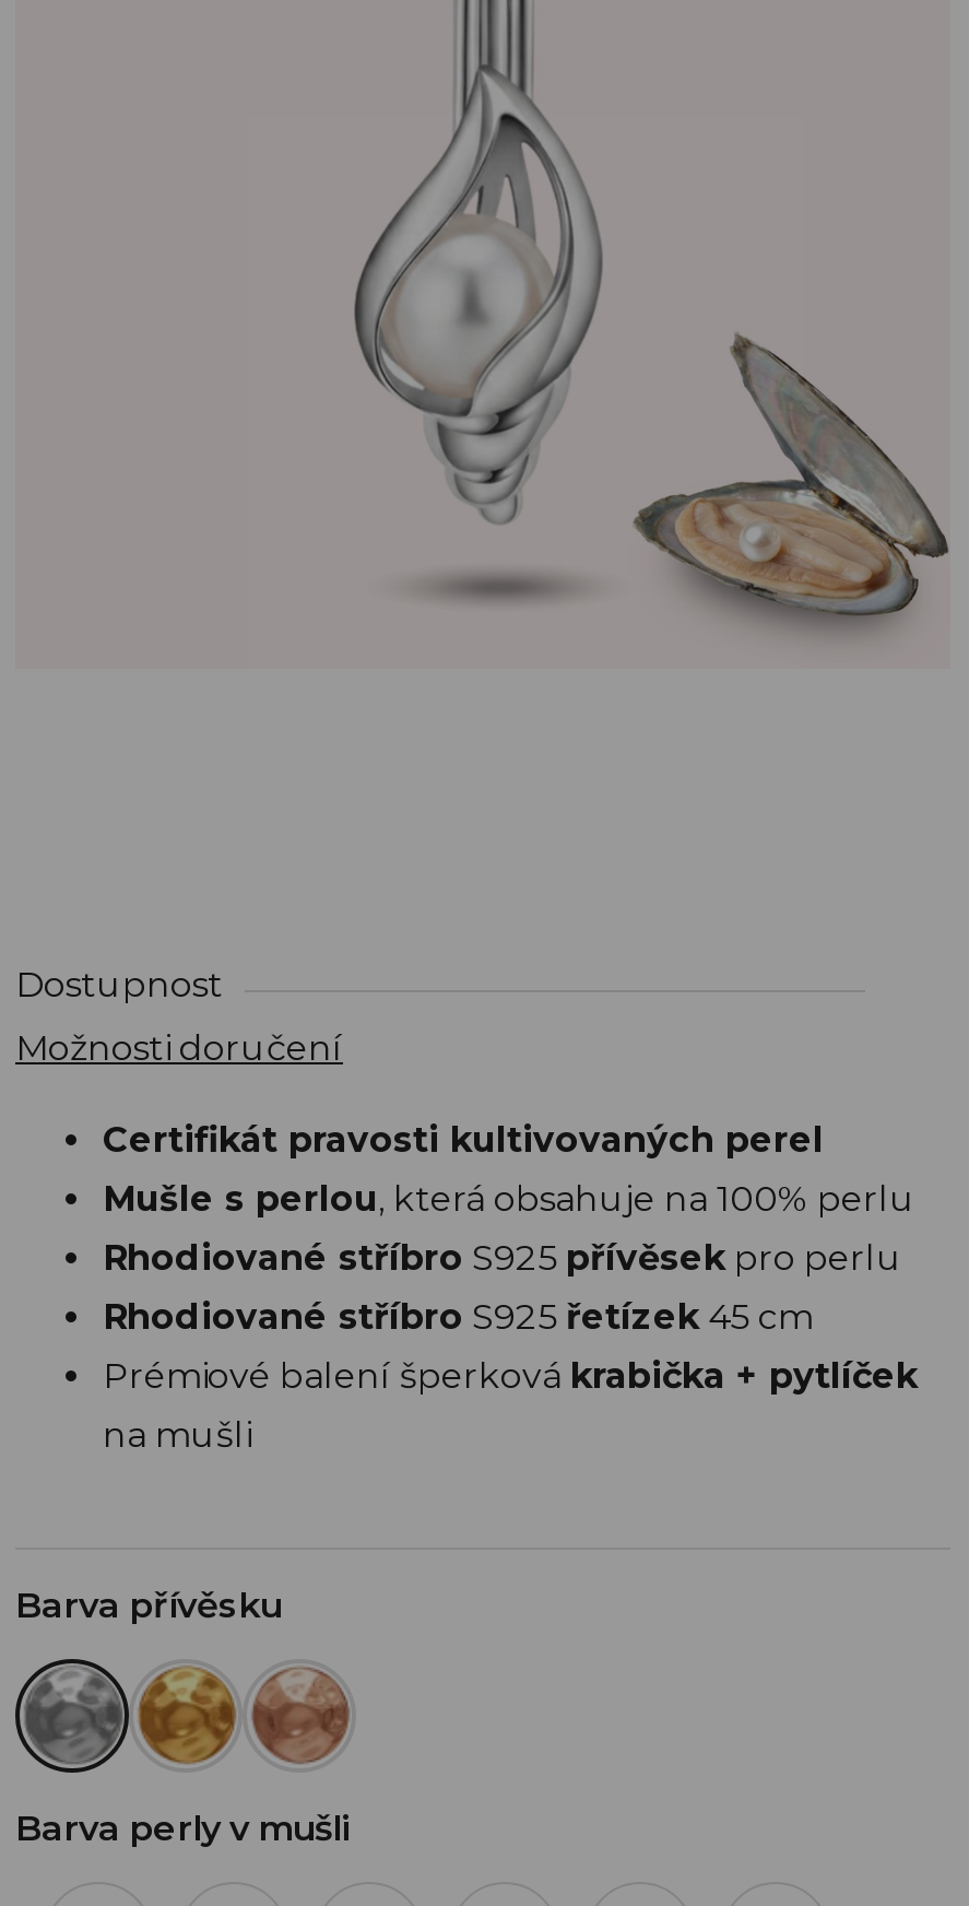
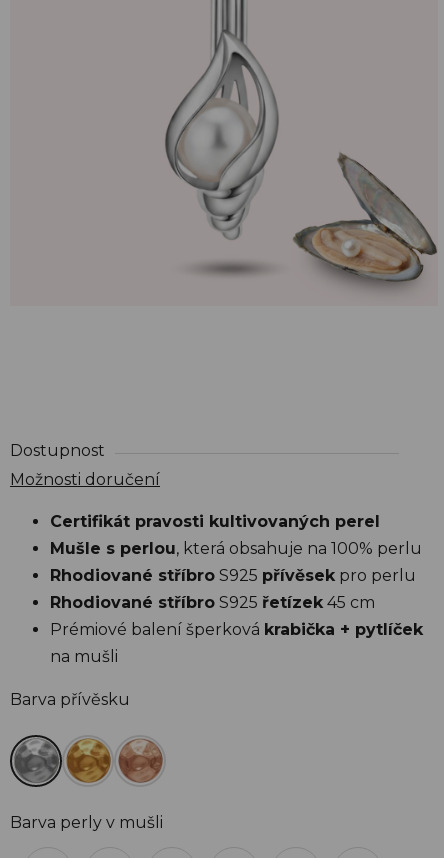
moved [15,1584,282,1626] -> [10,690,130,709]: Barva přívěsku
[13,1642,354,1775] [image] -> [9,737,165,797] [image]

